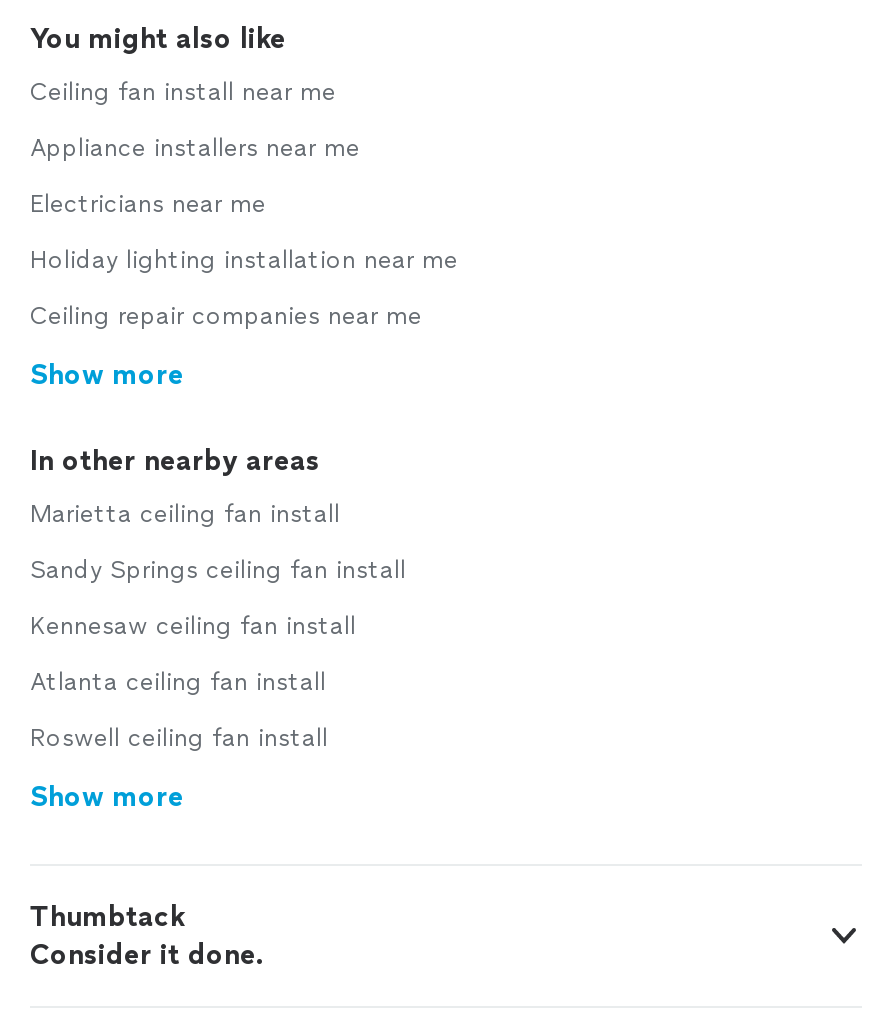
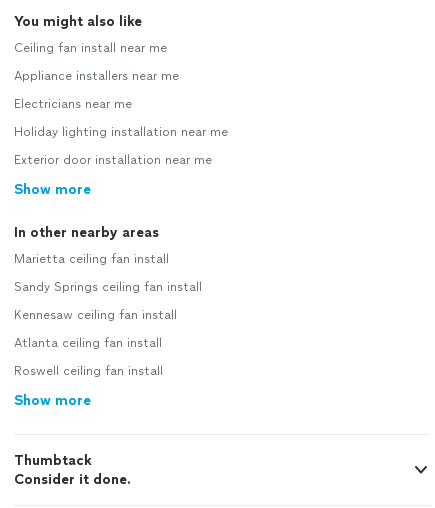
[30,302,422,330] Ceiling repair companies near me -> [14,153,212,167] Exterior door installation near me

